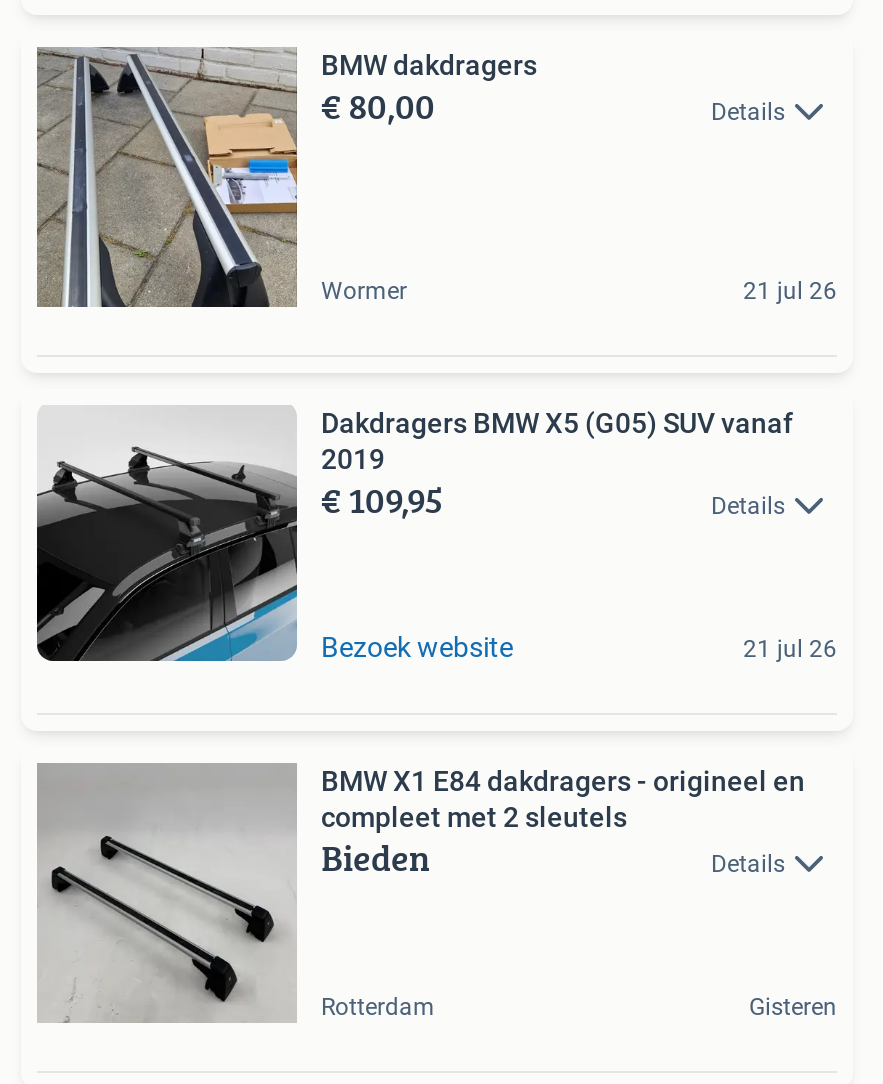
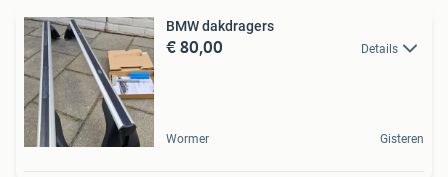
[743,277,837,305] 21 jul 26 -> none
[35,406,793,664] [image] | Dakdragers BMW X5 (G05) SUV vanaf | 2019 | € 109,95 | Details -> none
[321,631,837,663] Bezoek website | 21 jul 26 -> none
[39,765,805,1024] [image] | BMW X1 E84 dakdragers - origineel en | compleet met 2 sleutels | Bieden | Details -> none
[321,993,435,1021] Rotterdam -> none

